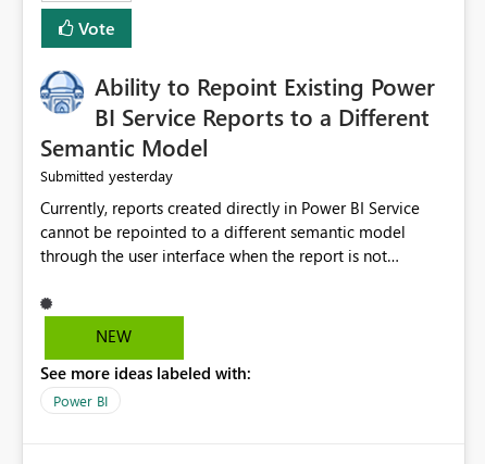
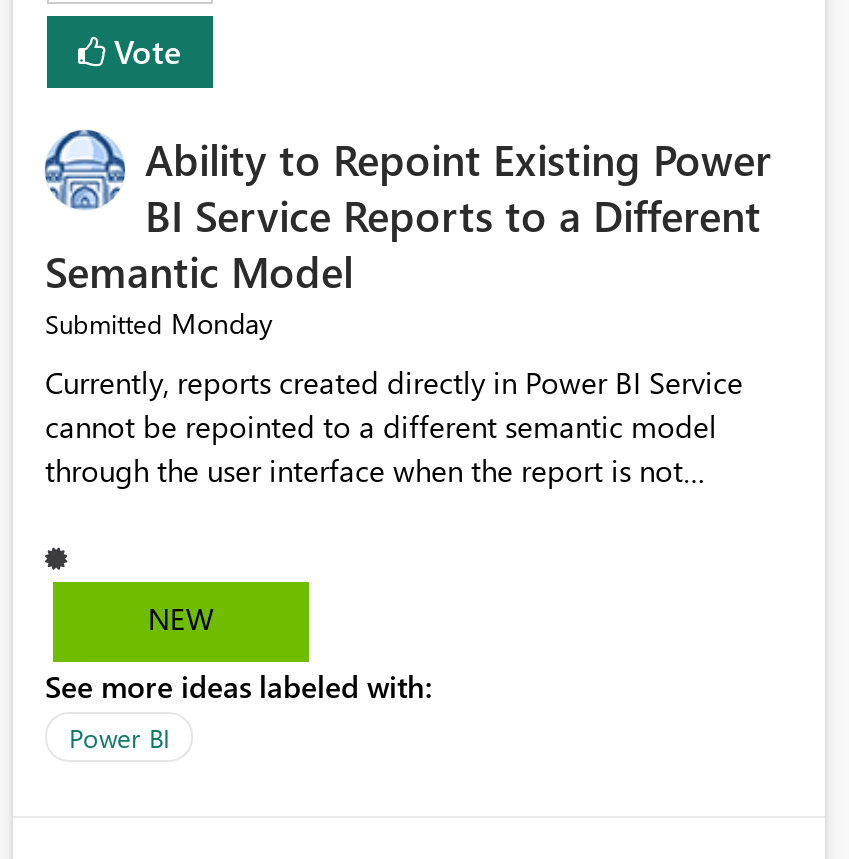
[40,166,173,186] Submitted yesterday -> [45,305,273,343] Submitted Monday

